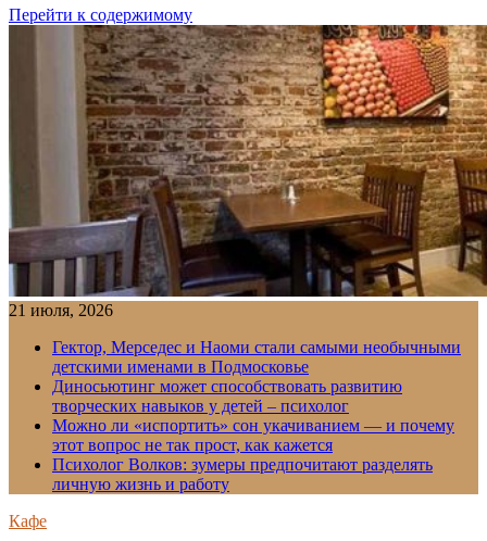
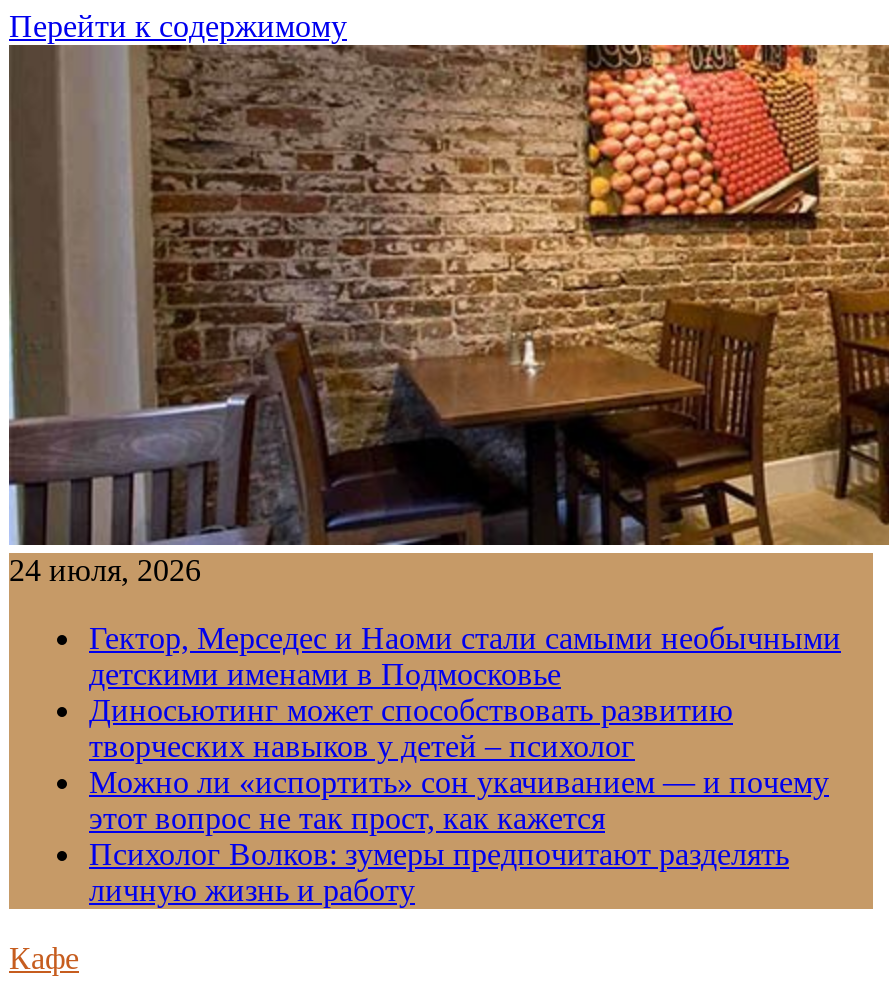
[9,301,113,319] 21 июля, 2026 -> [9,553,201,587] 24 июля, 2026

